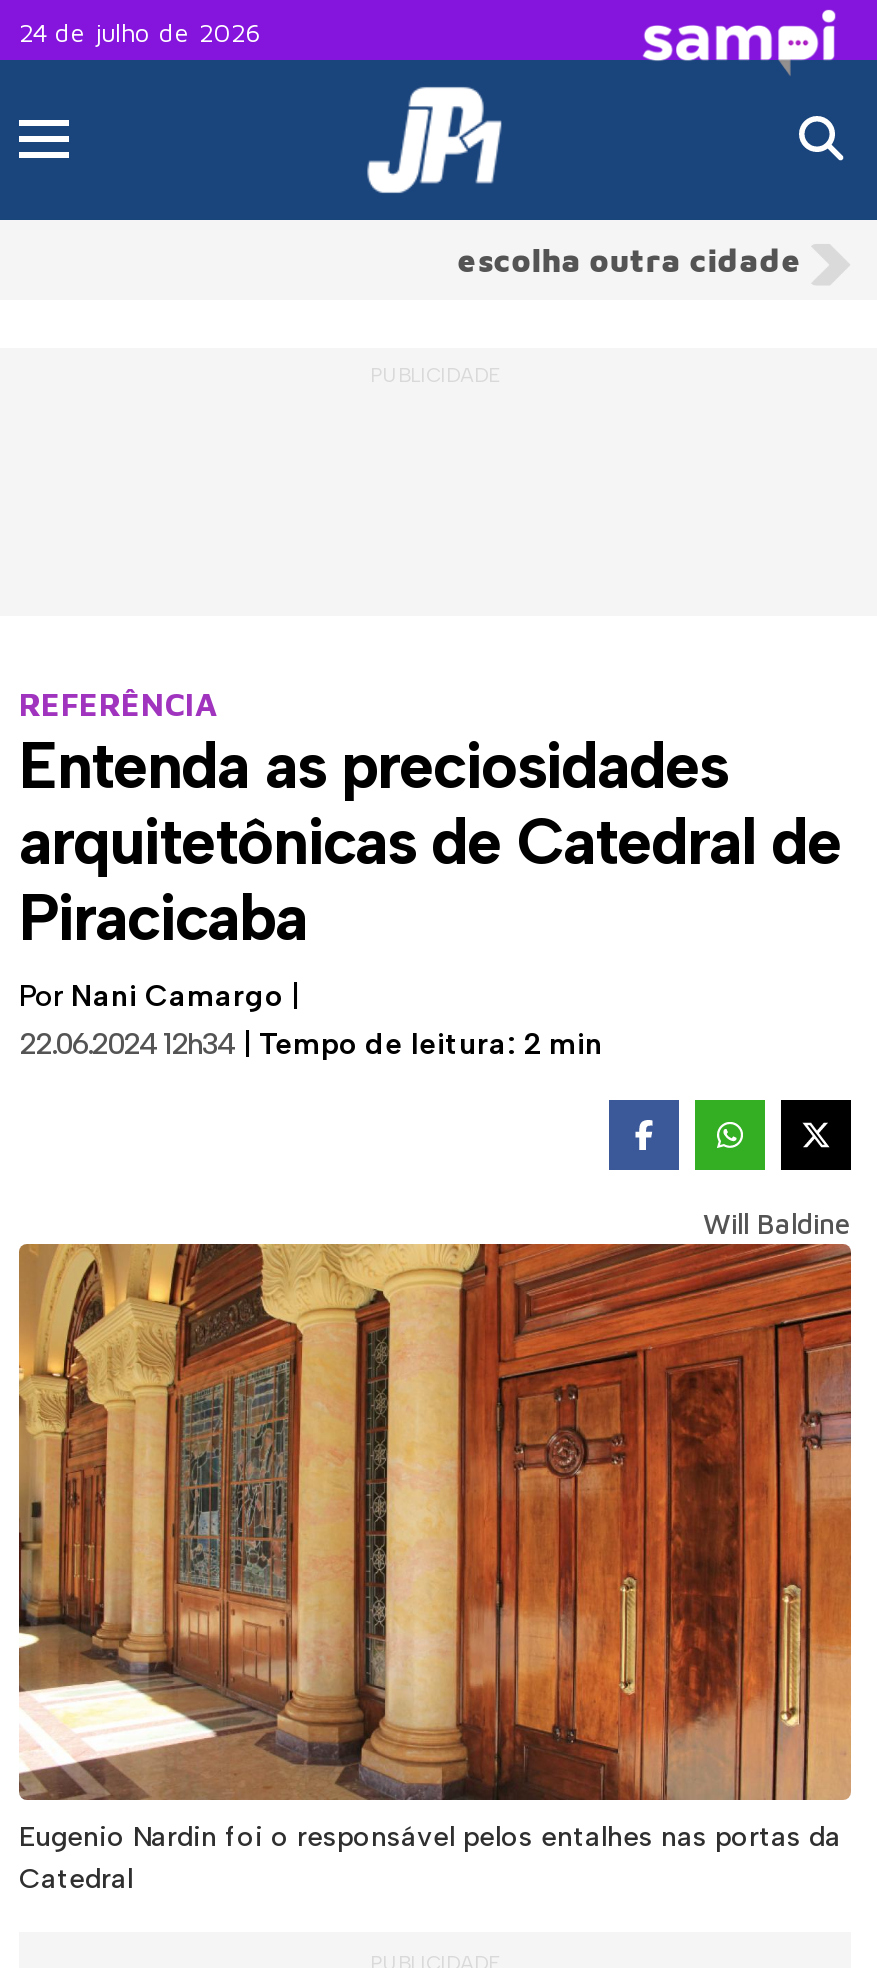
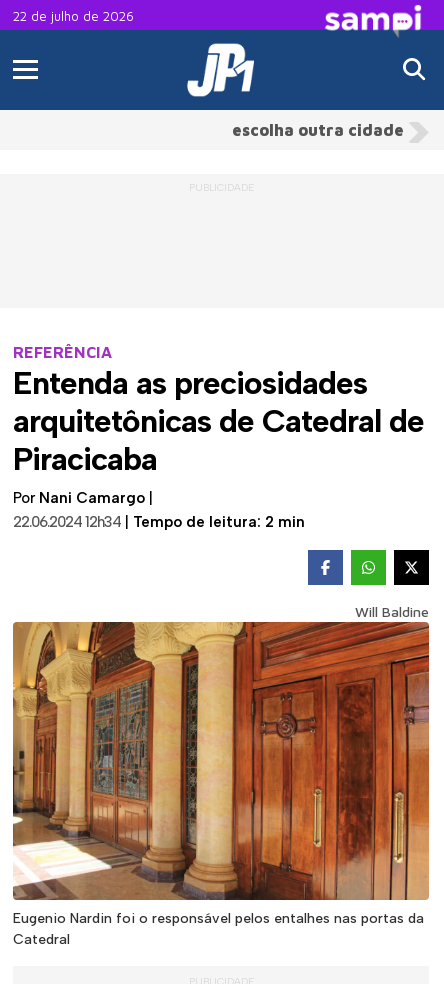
[19,16,261,48] 24 de julho de 2026 -> [13,8,134,24] 22 de julho de 2026

